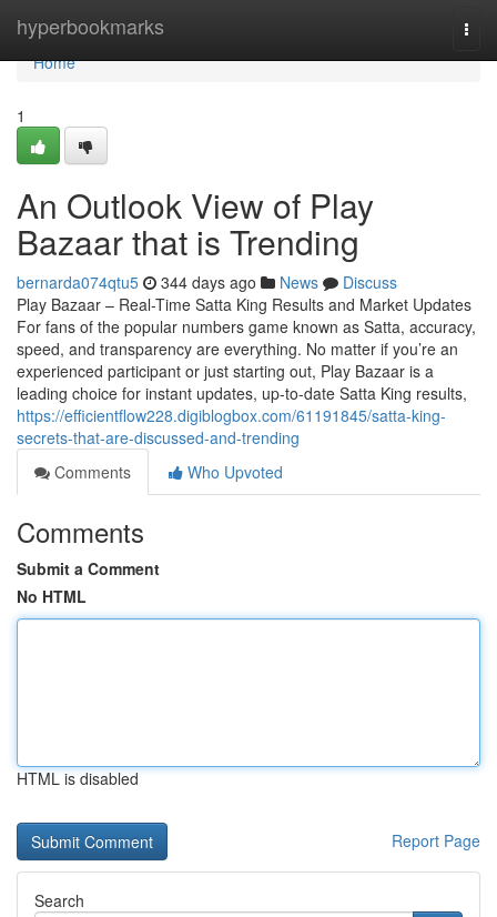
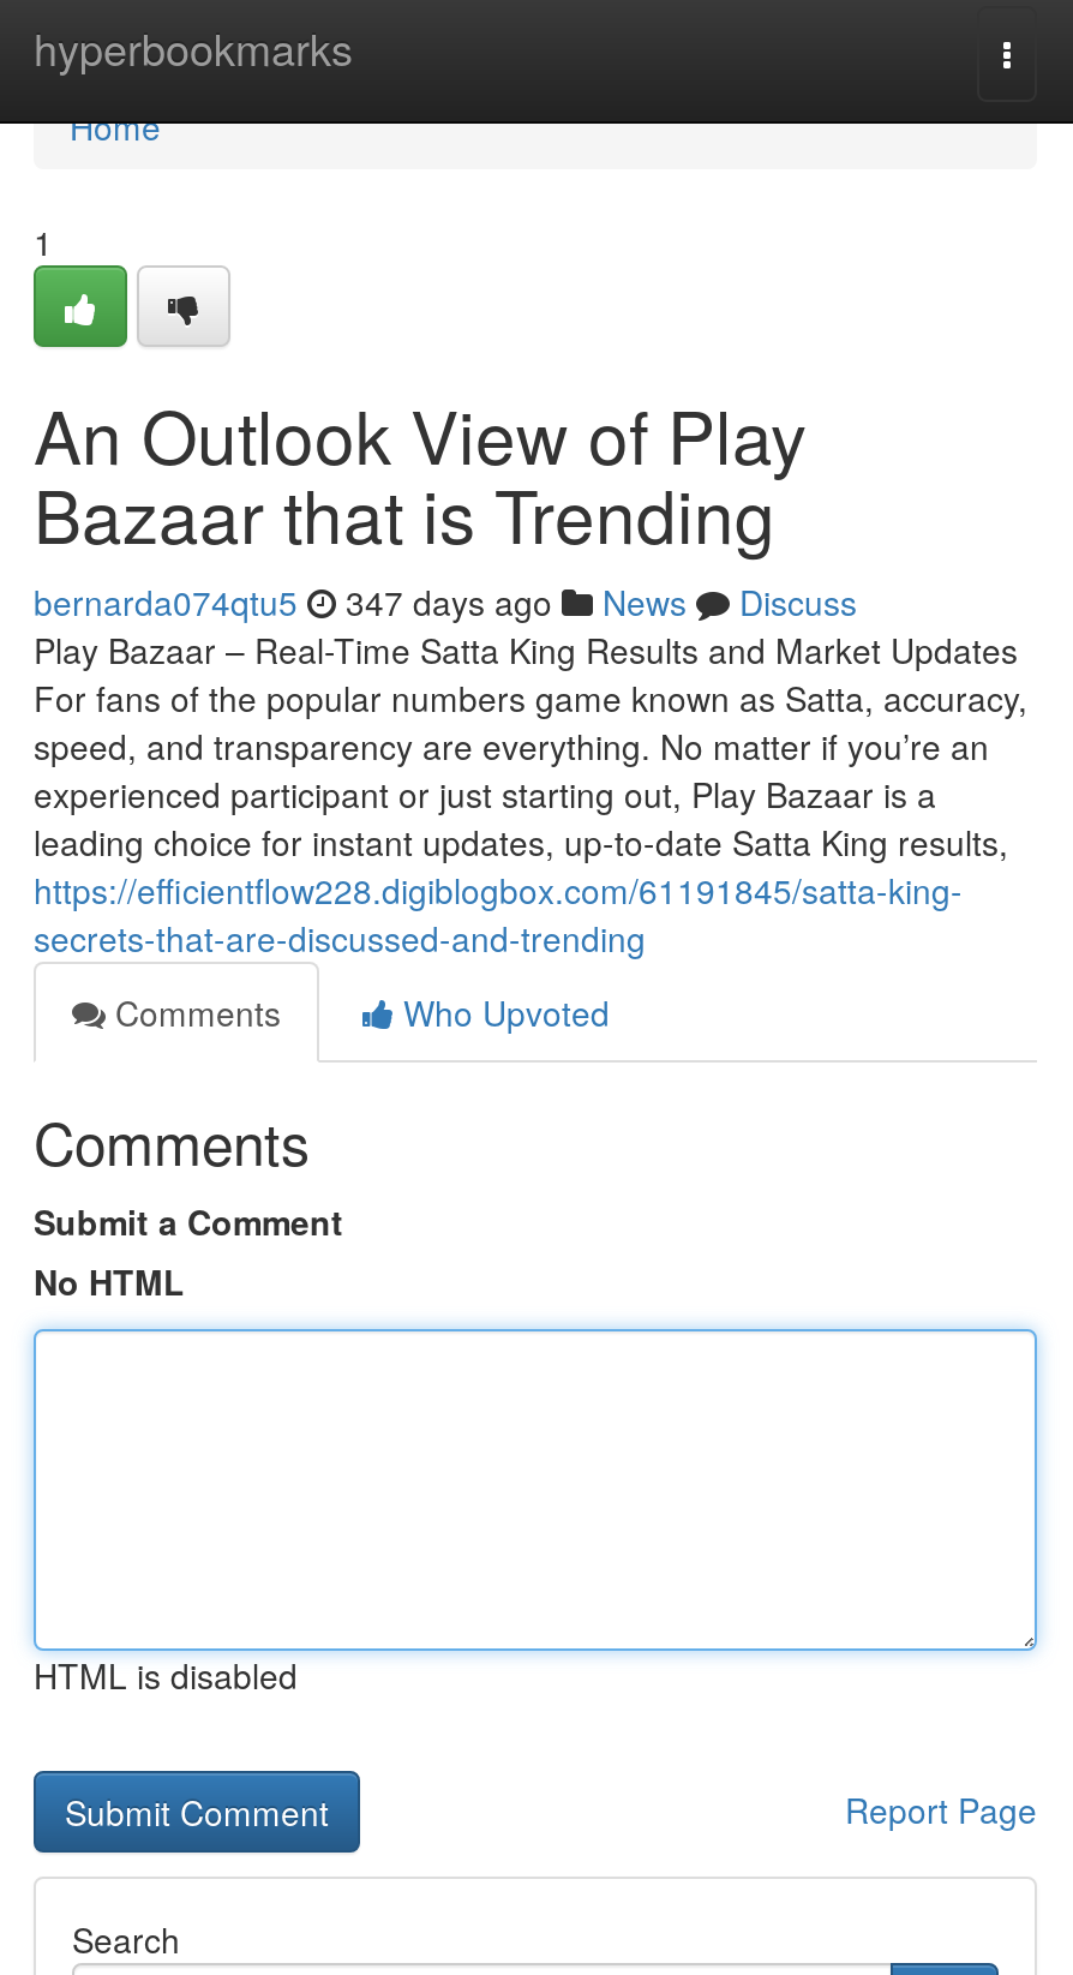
[17,271,397,293] bernarda074qtu5 344 days ago News Discuss -> [34,577,857,626] bernarda074qtu5 347 days ago News Discuss

